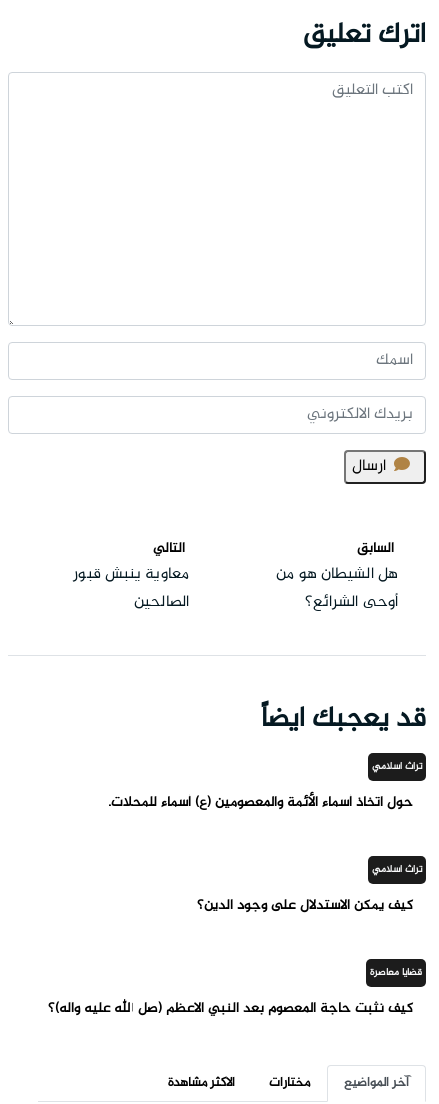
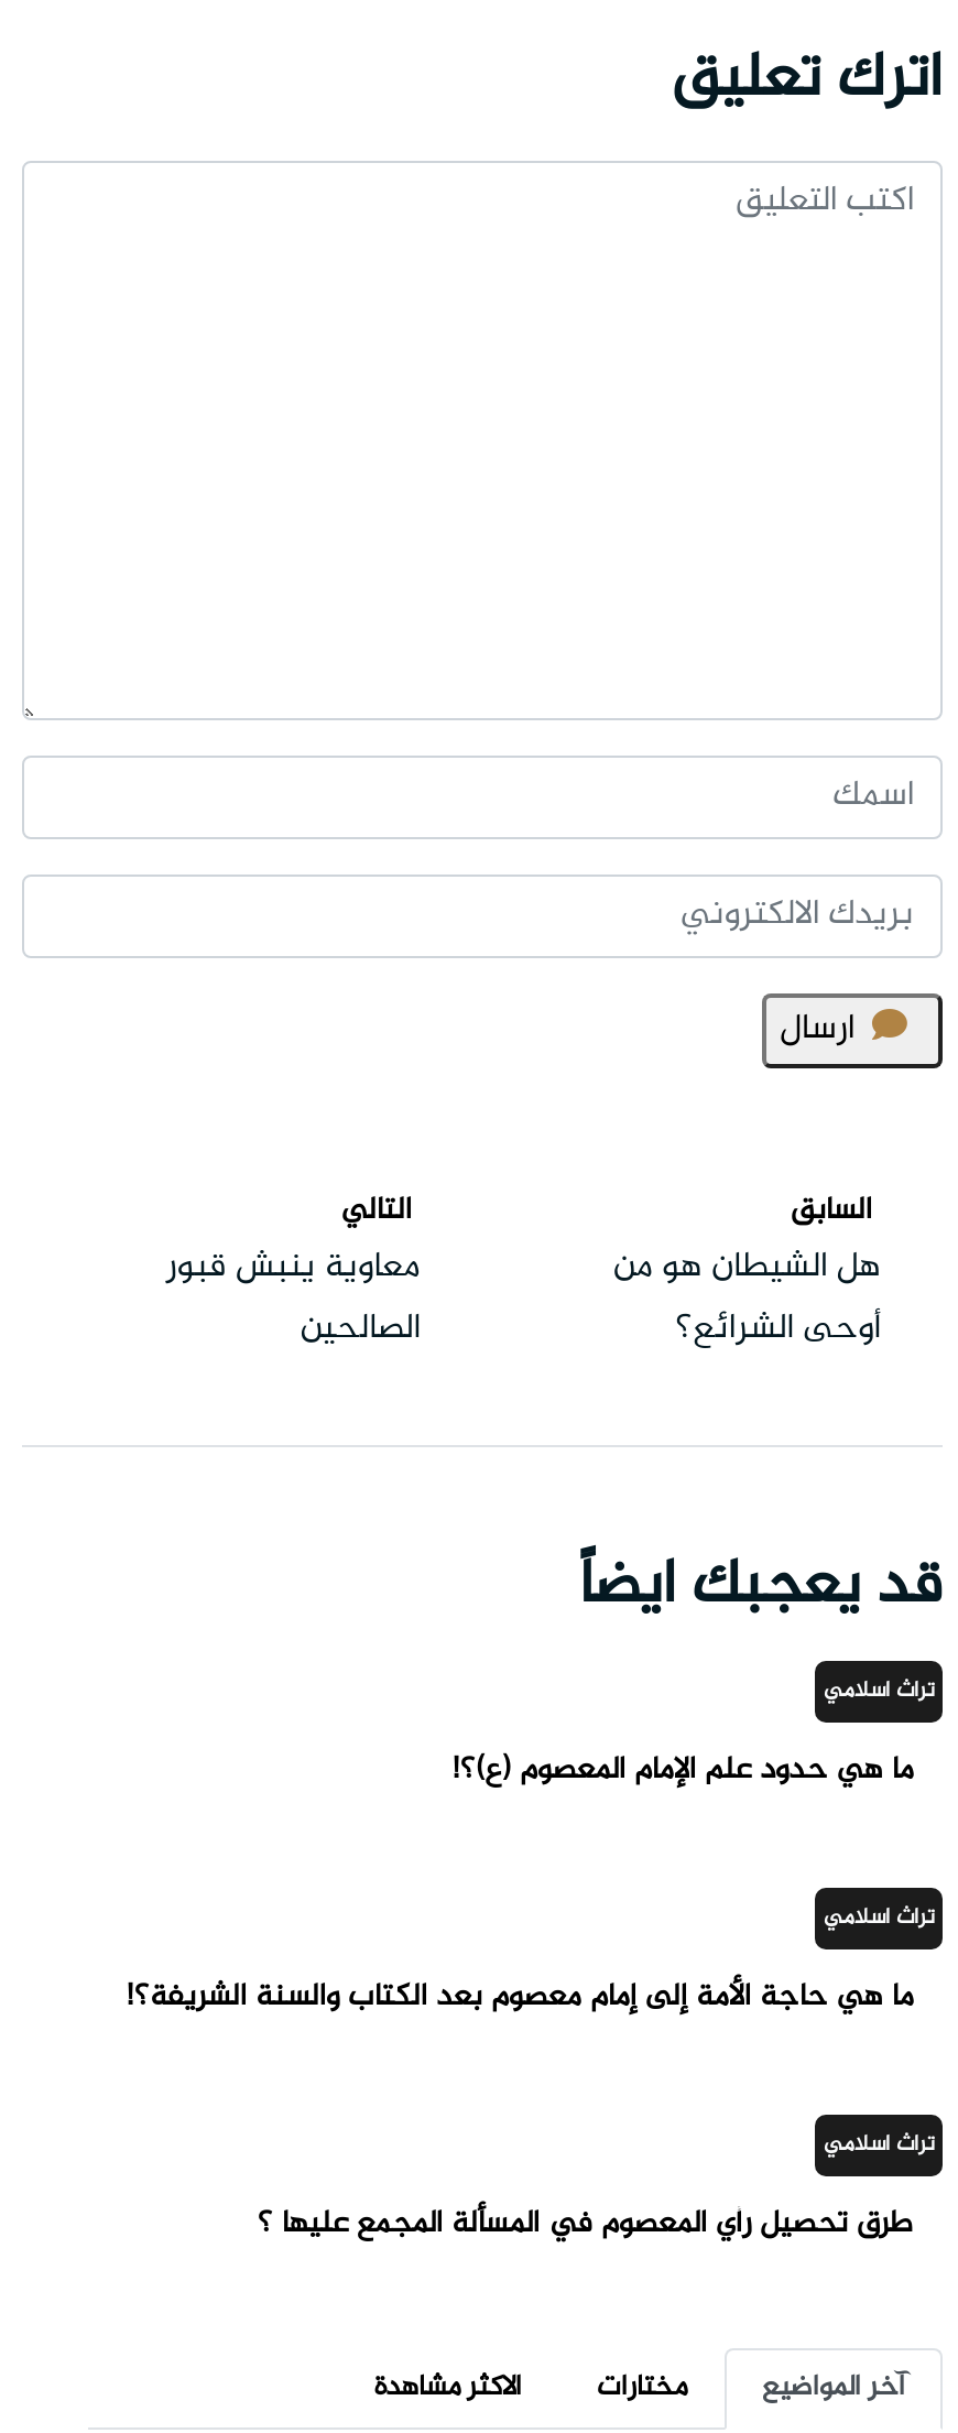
[108,791,413,814] حول اتخاذ أسماء الأئمة والمعصومين (ع) أسماء للمحلات. -> [451,1745,914,1795] ما هي حدود علم الإمام المعصوم (ع)؟!
[197,894,413,917] كيف يمكن الاستدلال على وجود الدين؟ -> [126,1972,914,2022] ما هي حاجة الأمة إلى إمام معصوم بعد الكتاب والسنة الشريفة؟!
[370,964,422,981] قضايا معاصرة -> [824,2126,934,2163] تراث اسلامي
[48,997,413,1020] كيف نثبت حاجة المعصوم بعد النبي الاعظم (صل الله عليه واله)؟ -> [258,2198,914,2249] طرق تحصيل رأي المعصوم في المسألة المجمع عليها ؟

